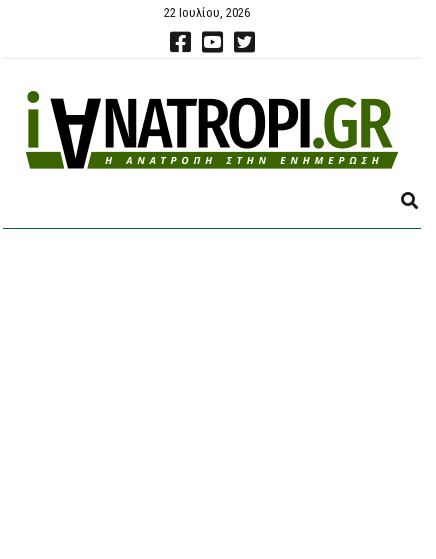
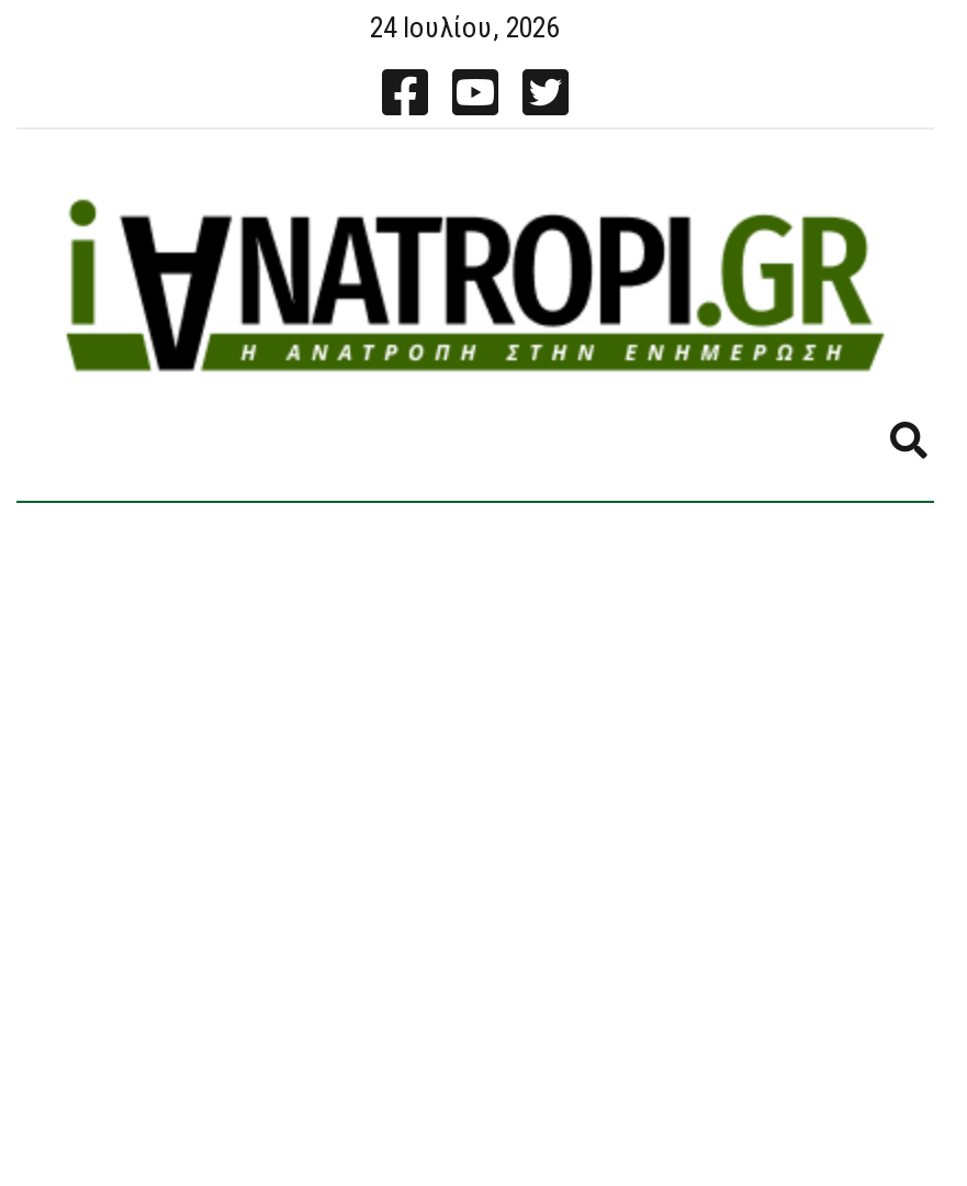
[164,5,250,20] 22 Ιουλίου, 2026 -> [370,11,559,44] 24 Ιουλίου, 2026

